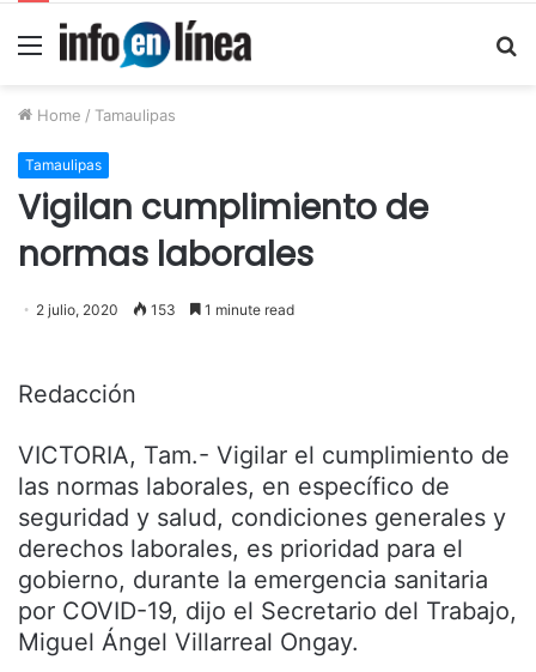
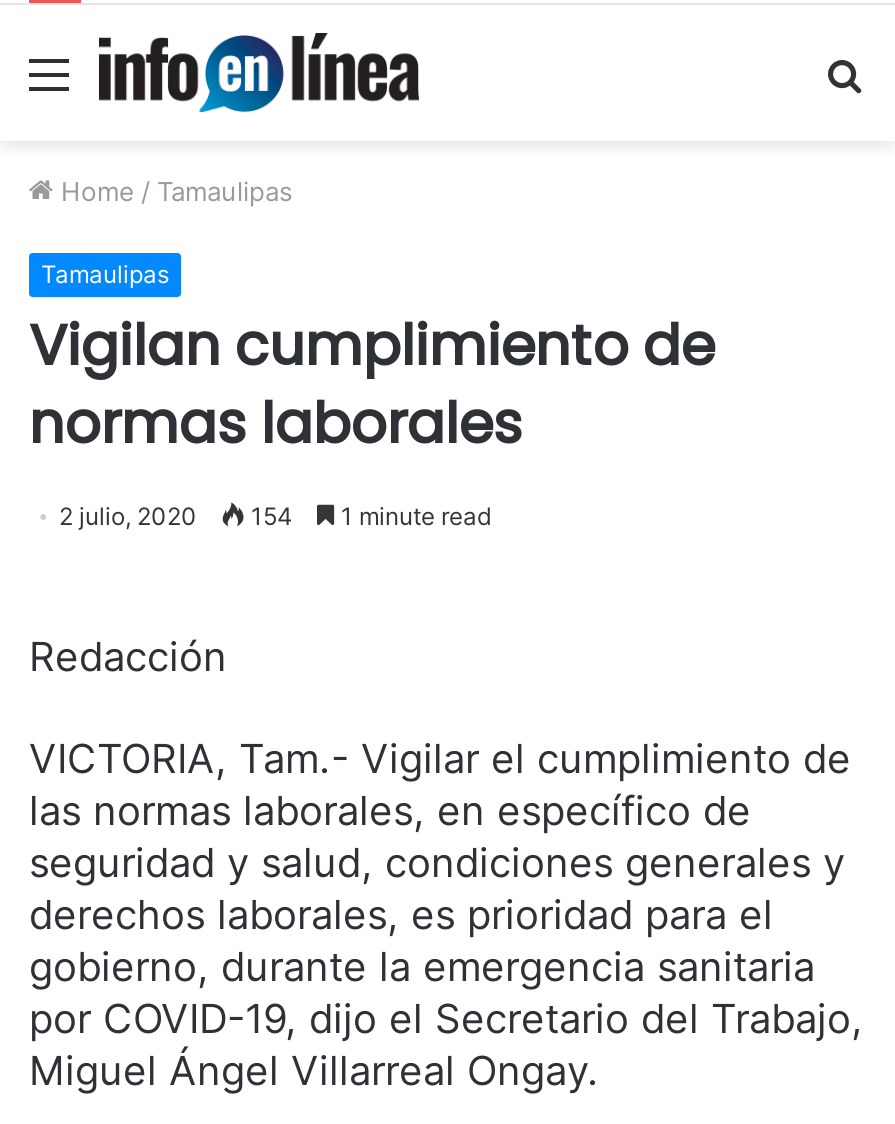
[36,301,294,319] 2 julio, 2020 153 1 minute read -> [59,502,491,532] 2 julio, 2020 154 1 minute read

